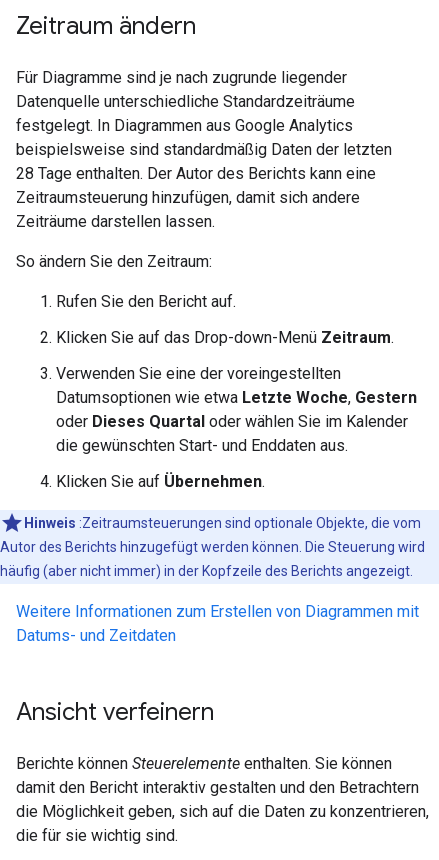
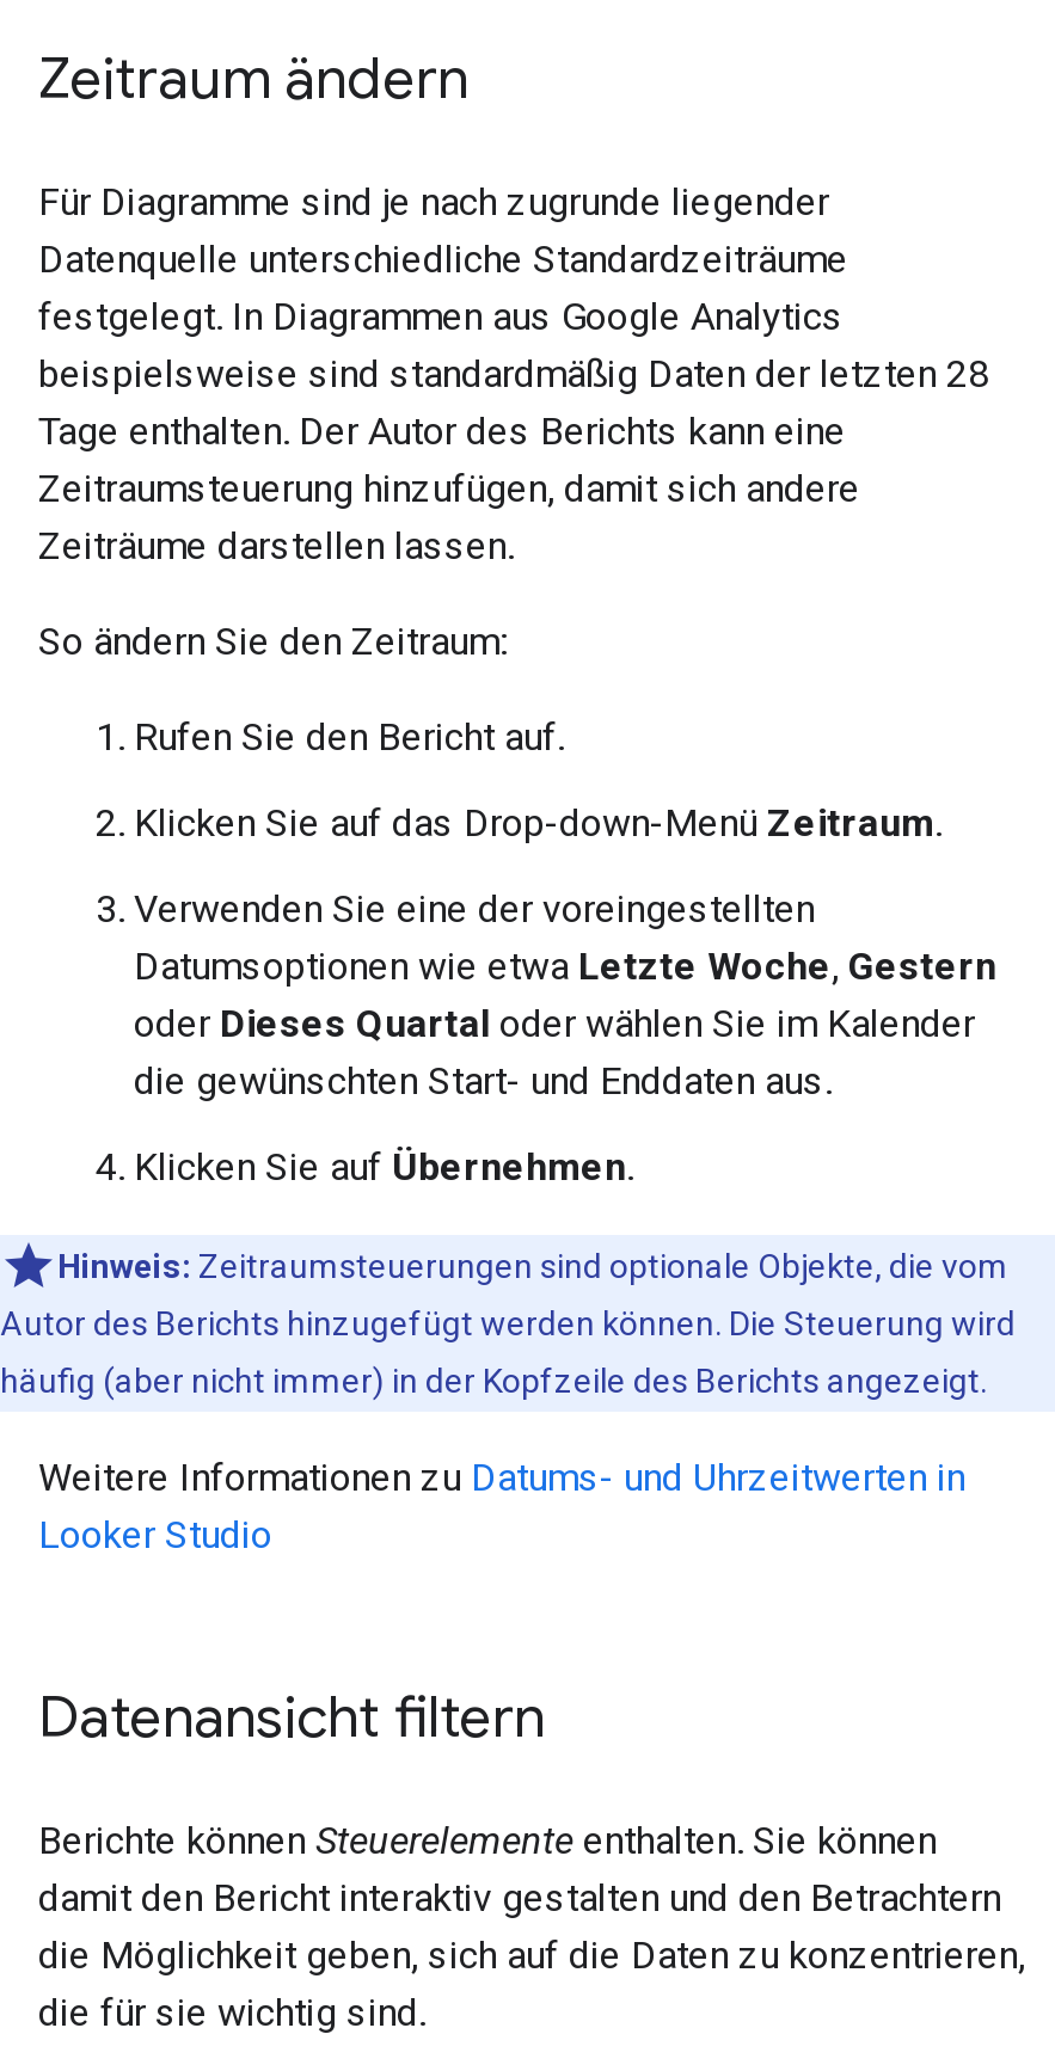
[16,602,419,645] Weitere Informationen zum Erstellen von Diagrammen mit | Datums- und Zeitdaten -> [38,1455,965,1557] Weitere Informationen zu Datums- und Uhrzeitwerten in | Looker Studio
[16,697,214,727] Ansicht verfeinern -> [38,1682,545,1753] Datenansicht filtern

